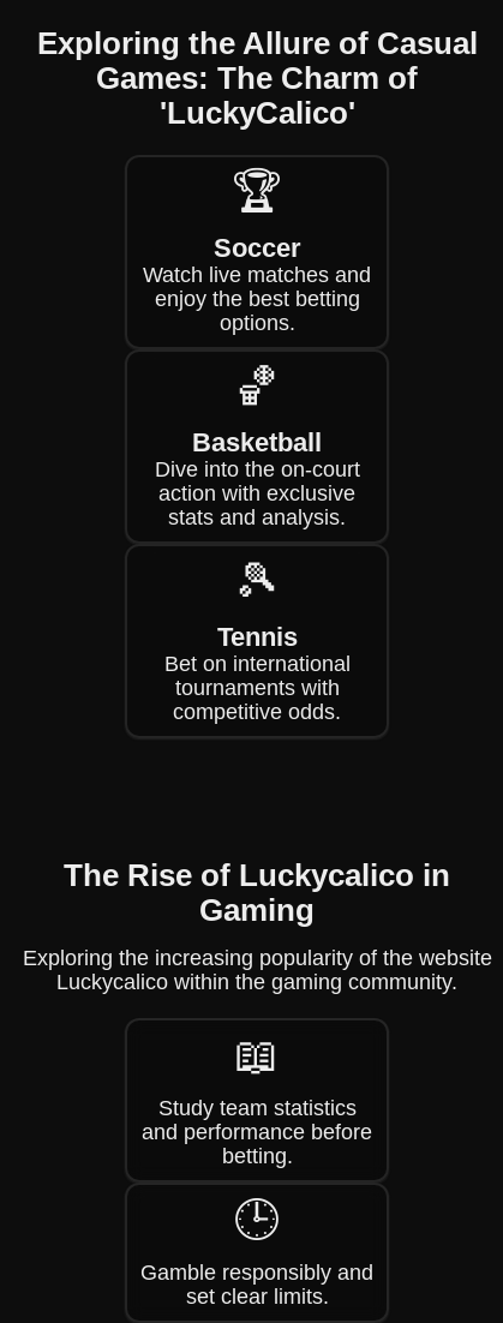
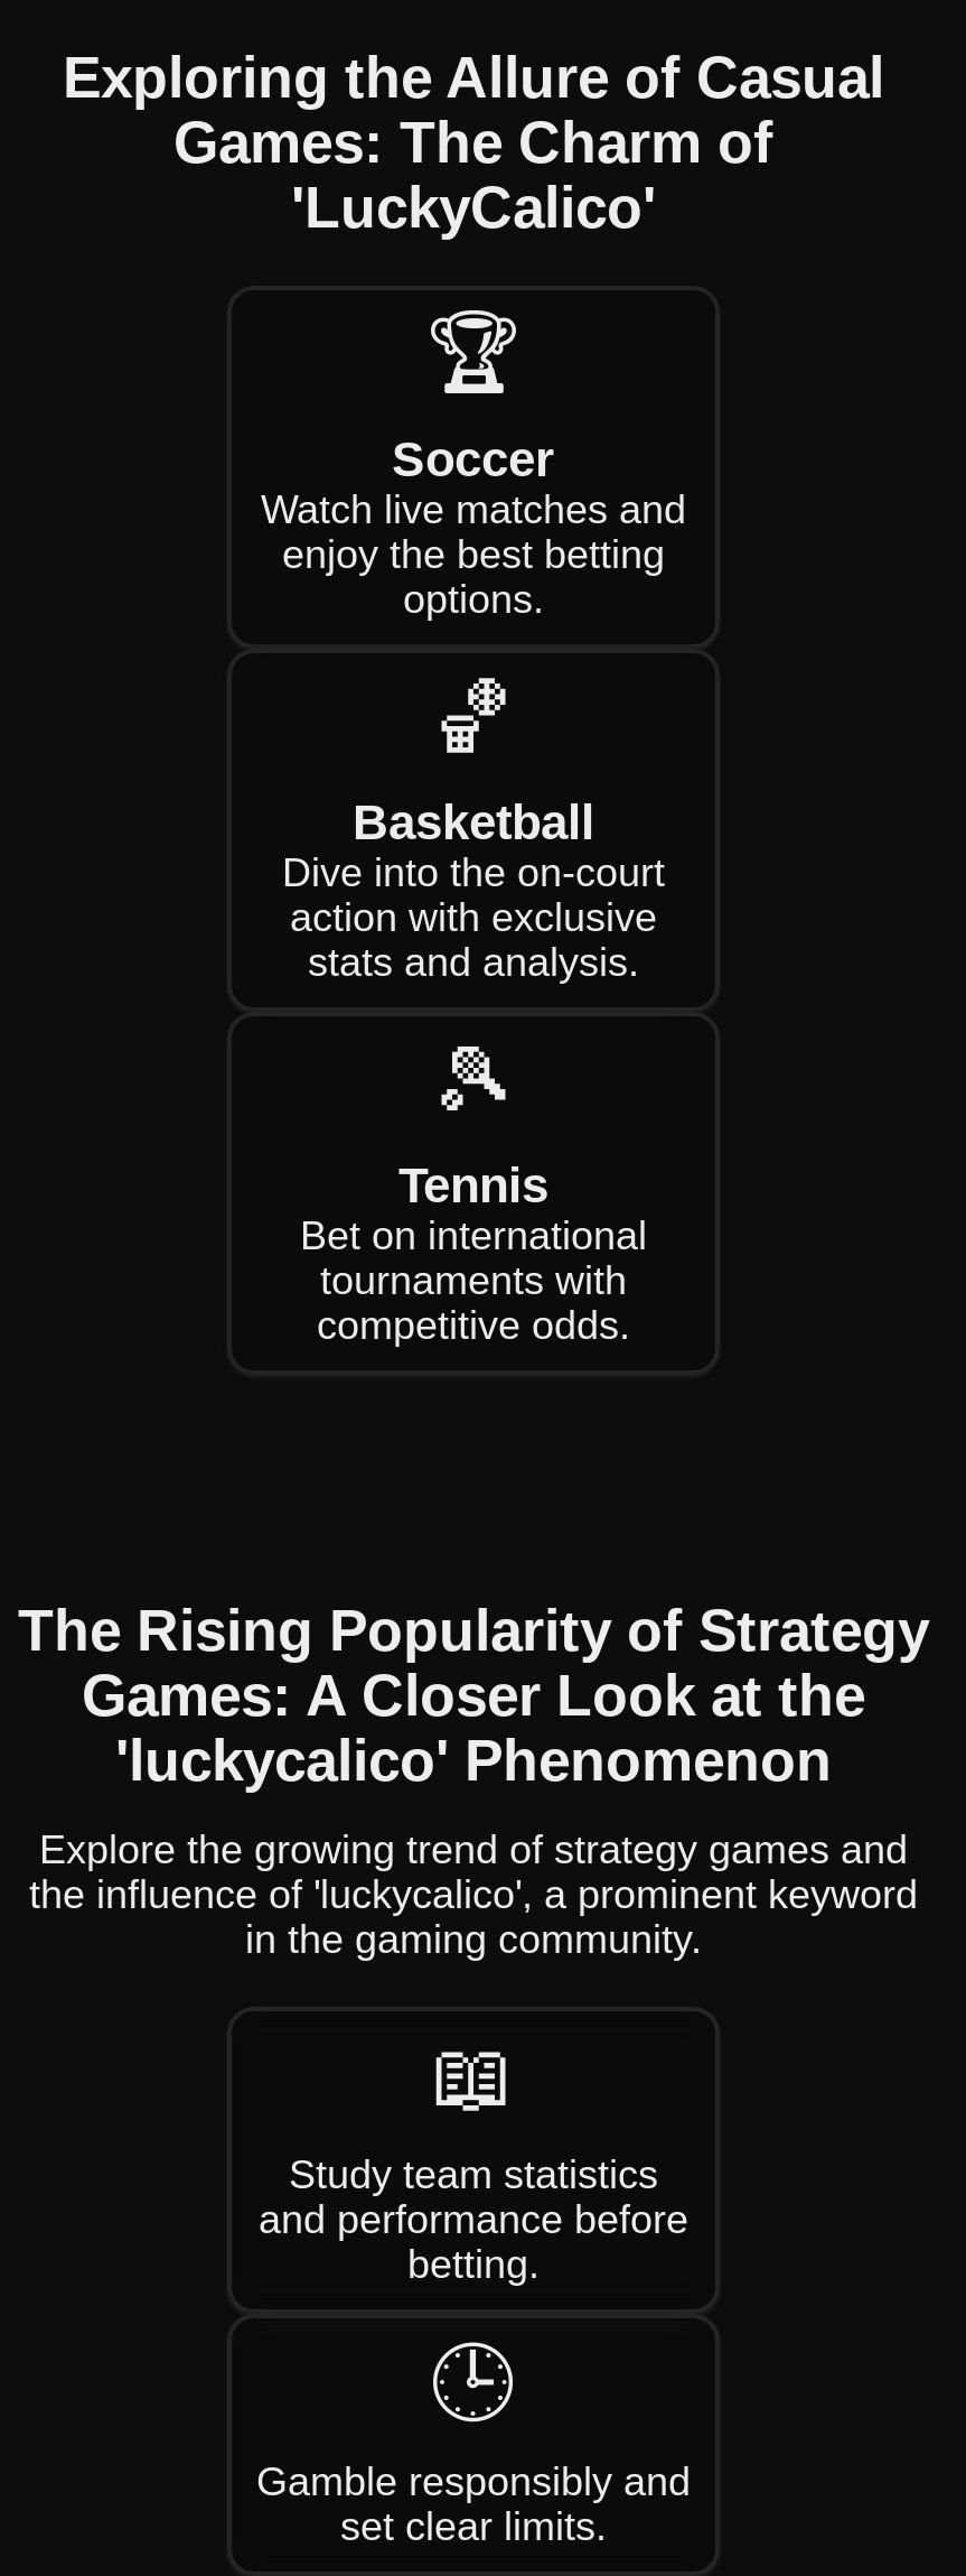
[64,857,450,928] The Rise of Luckycalico in | Gaming -> [18,1597,929,1794] The Rising Popularity of Strategy | Games: A Closer Look at the | 'luckycalico' Phenomenon
[22,946,492,994] Exploring the increasing popularity of the website | Luckycalico within the gaming community. -> [29,1828,918,1962] Explore the growing trend of strategy games and | the influence of 'luckycalico', a prominent keyword | in the gaming community.

